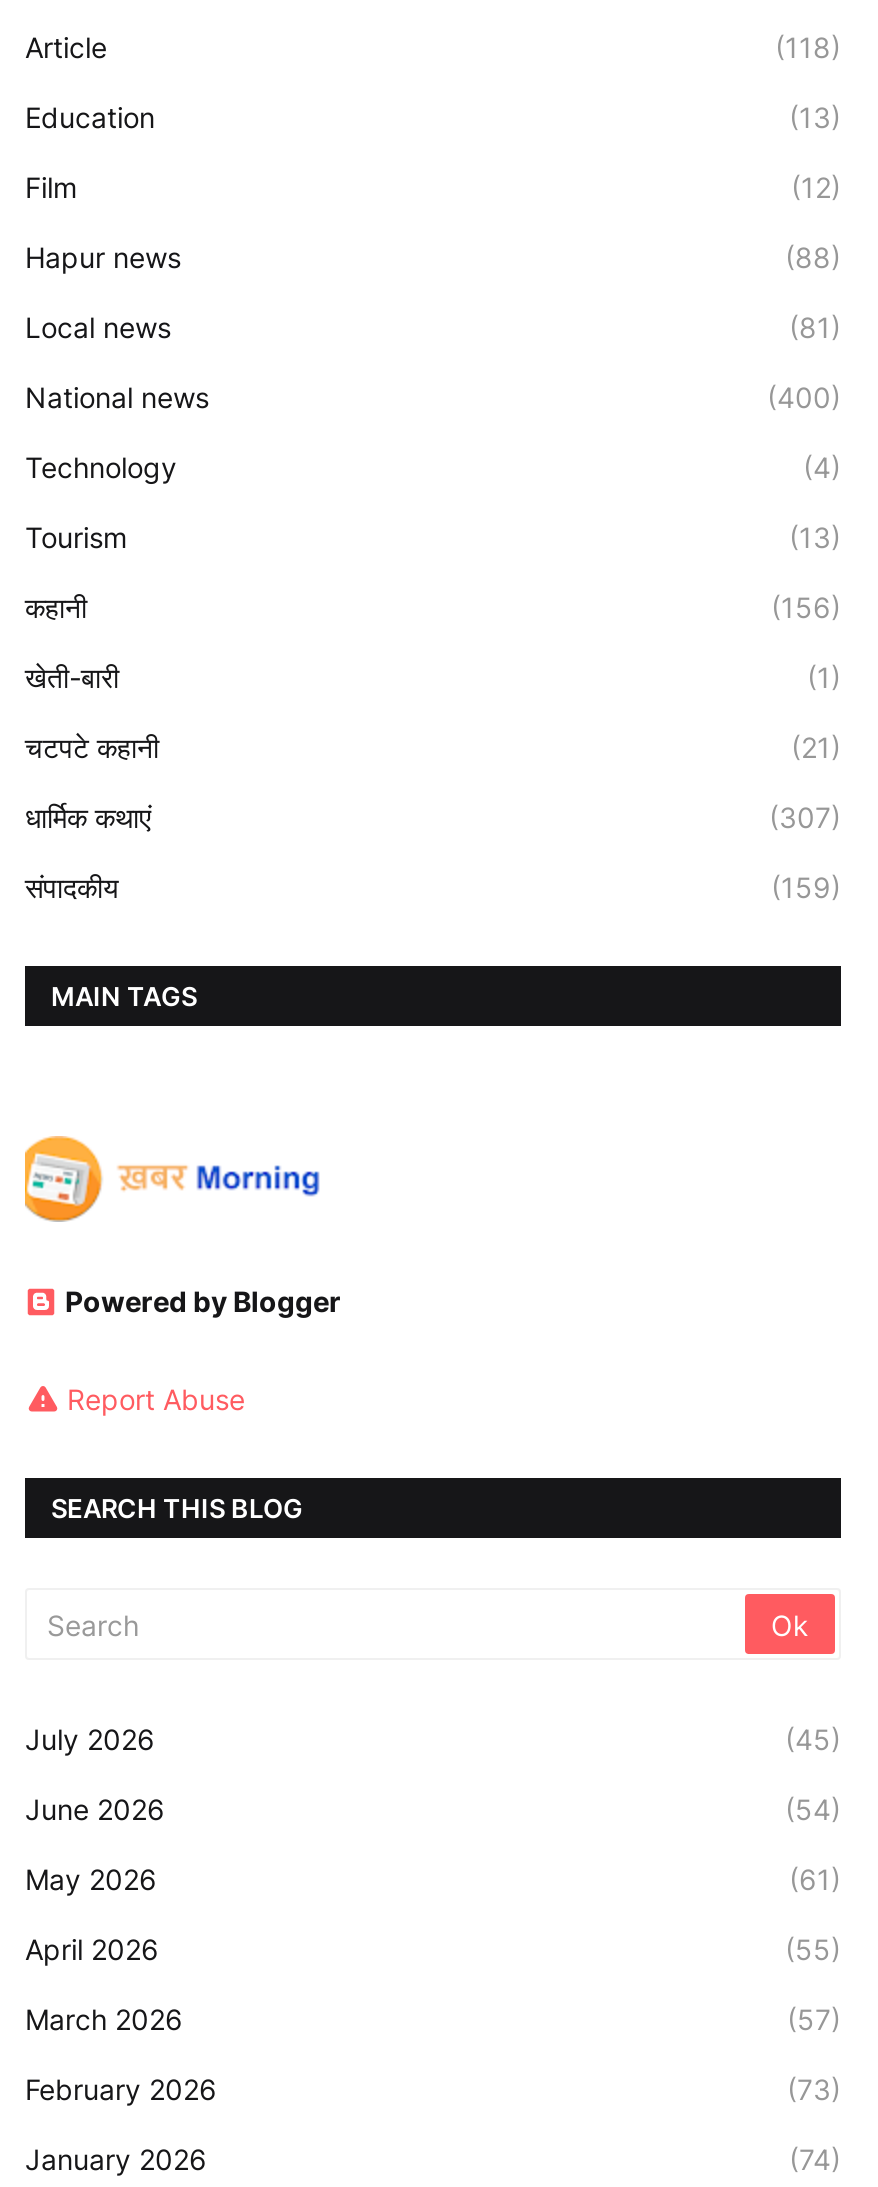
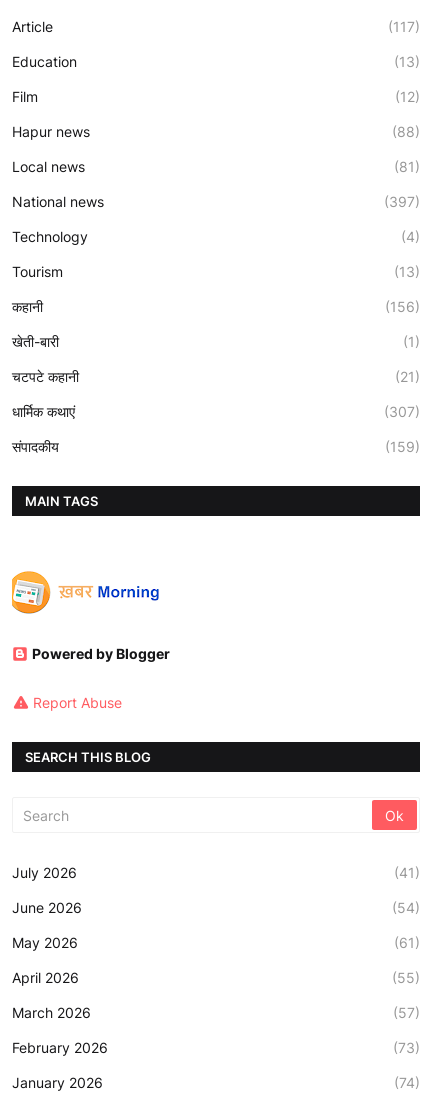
[775,30,841,64] (118) -> [388,18,420,35] (117)
[767,380,841,414] (400) -> [384,193,420,210] (397)
[785,1722,841,1756] (45) -> [394,864,420,881] (41)

